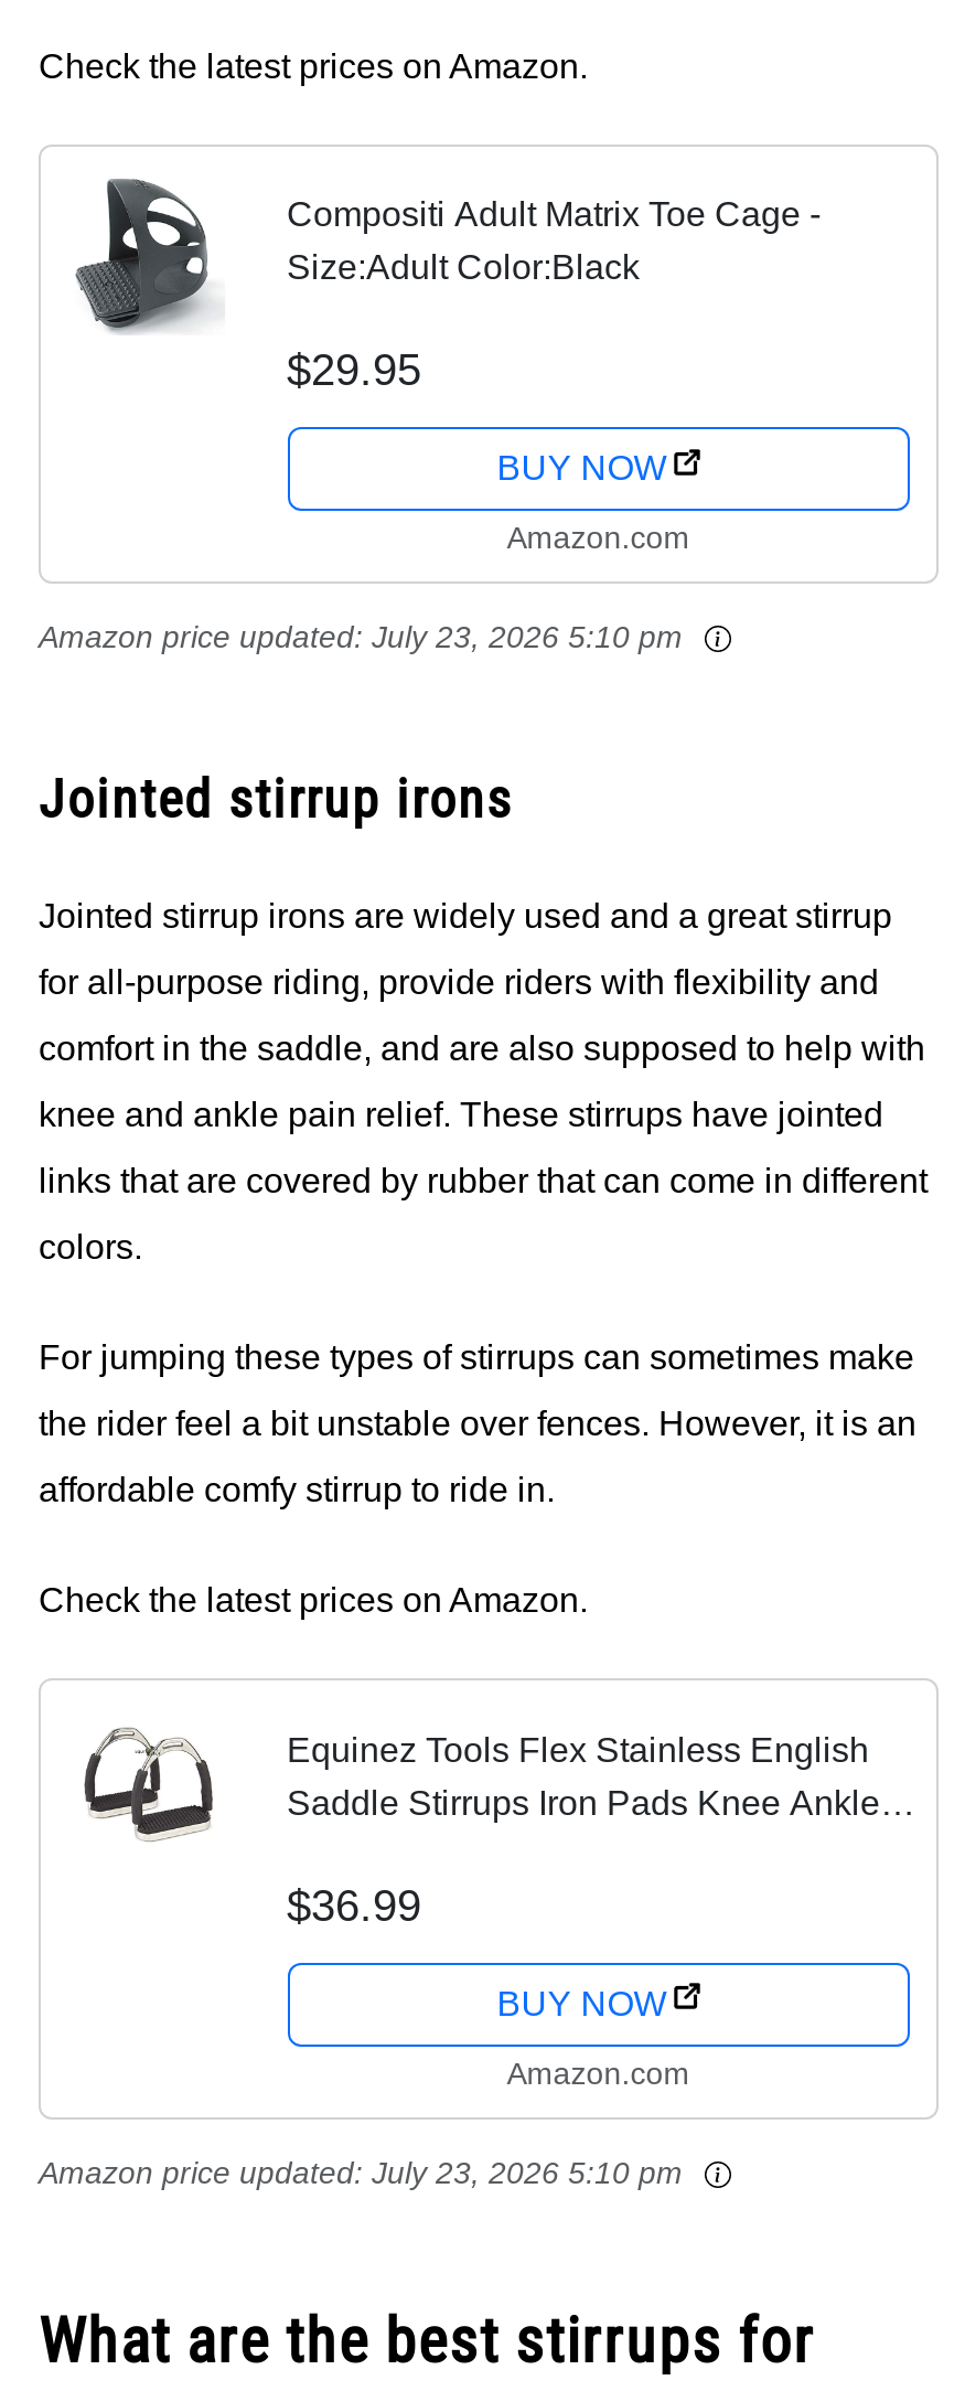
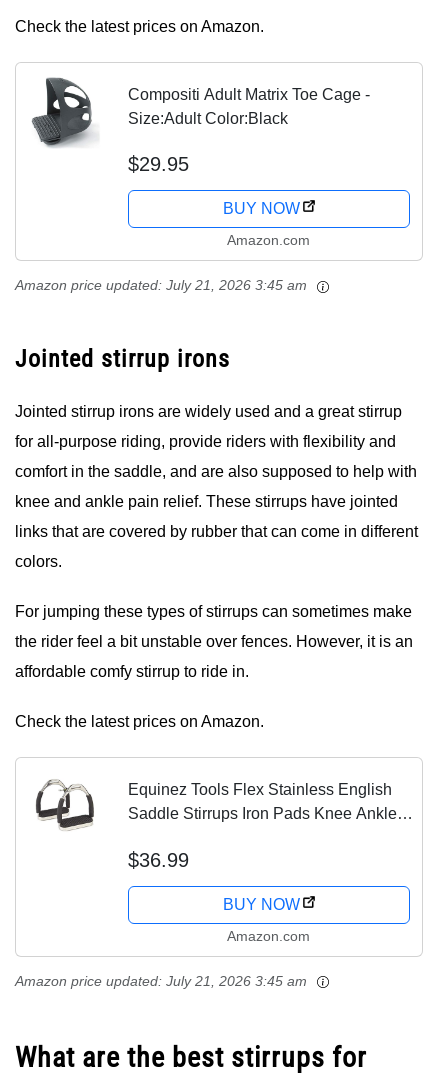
[39,620,683,655] Amazon price updated: July 23, 2026 5:10 pm -> [15,277,307,293] Amazon price updated: July 21, 2026 3:45 am
[39,2154,683,2190] Amazon price updated: July 23, 2026 5:10 pm -> [15,973,307,989] Amazon price updated: July 21, 2026 3:45 am

